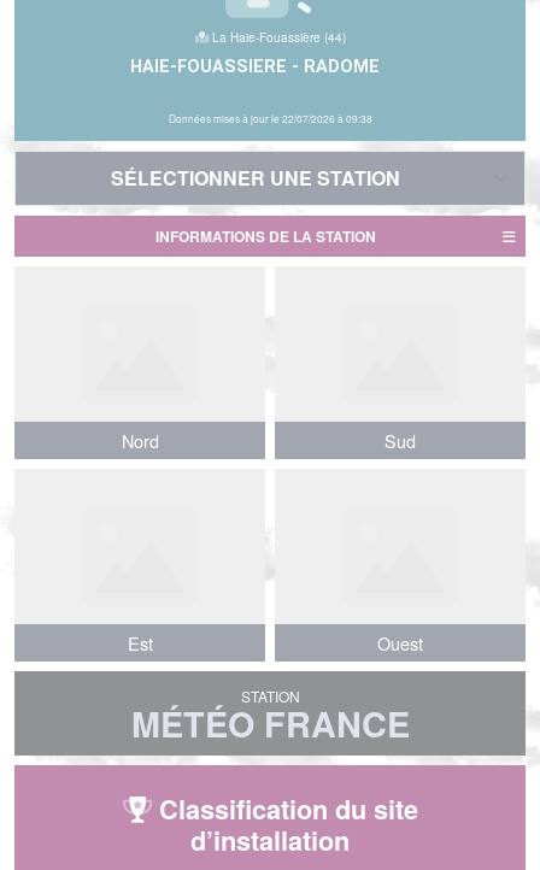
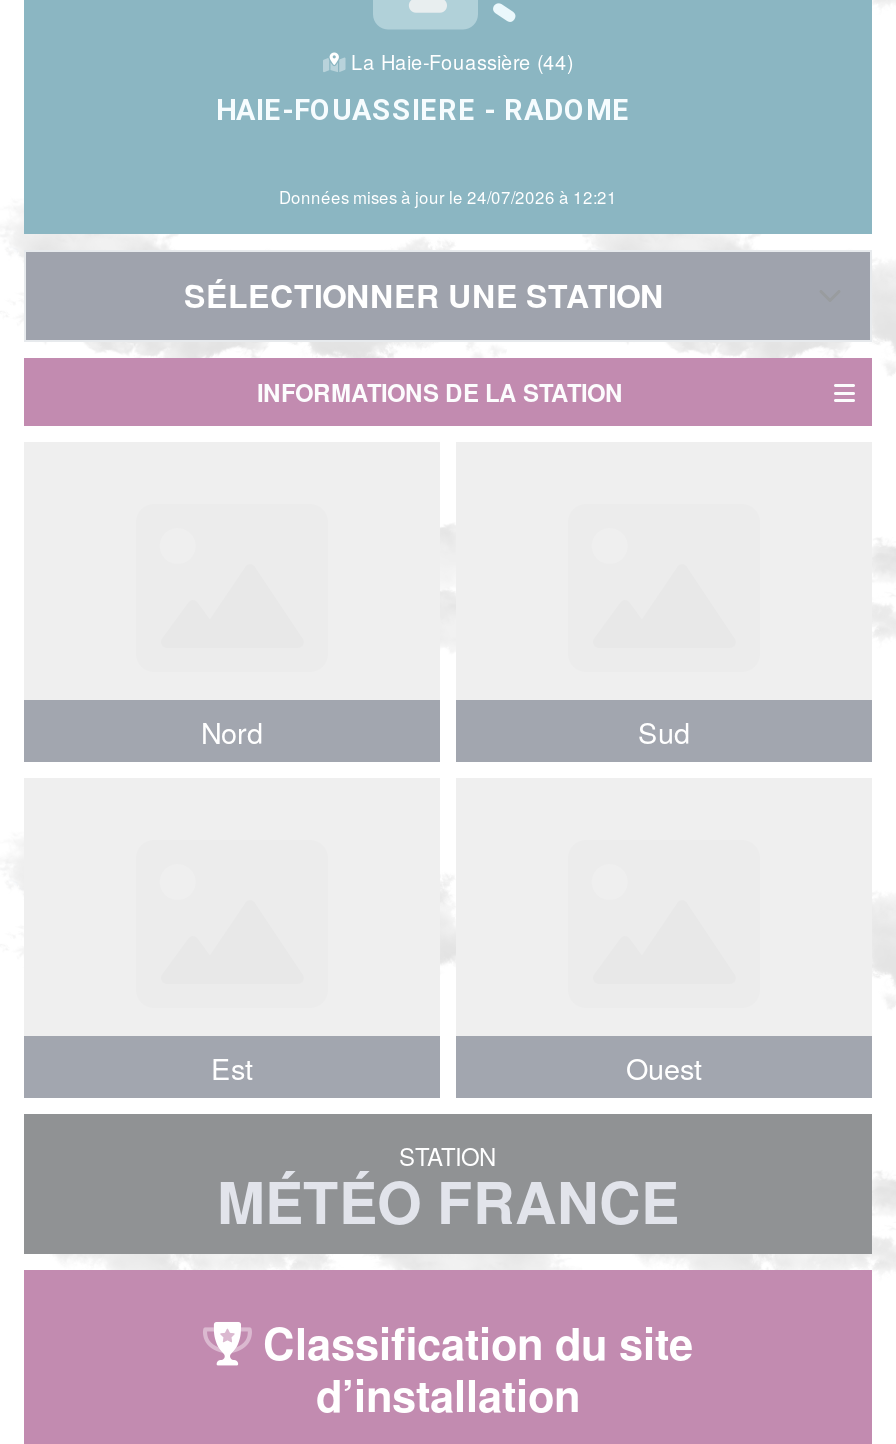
[168,111,372,125] Données mises à jour le 22/07/2026 à 09:38 -> [279,184,617,208] Données mises à jour le 24/07/2026 à 12:21

